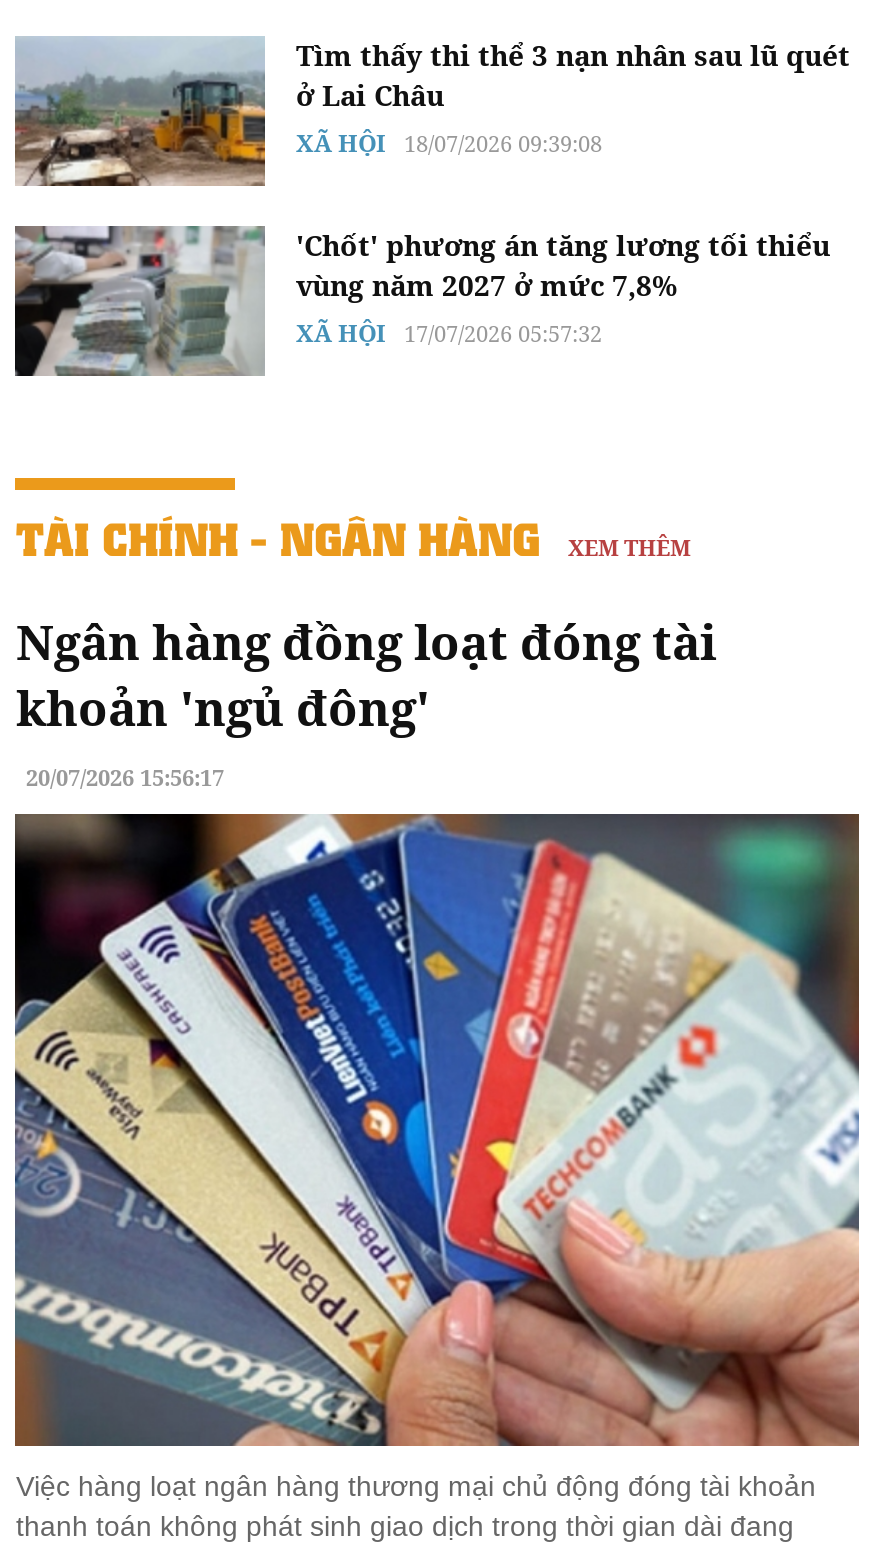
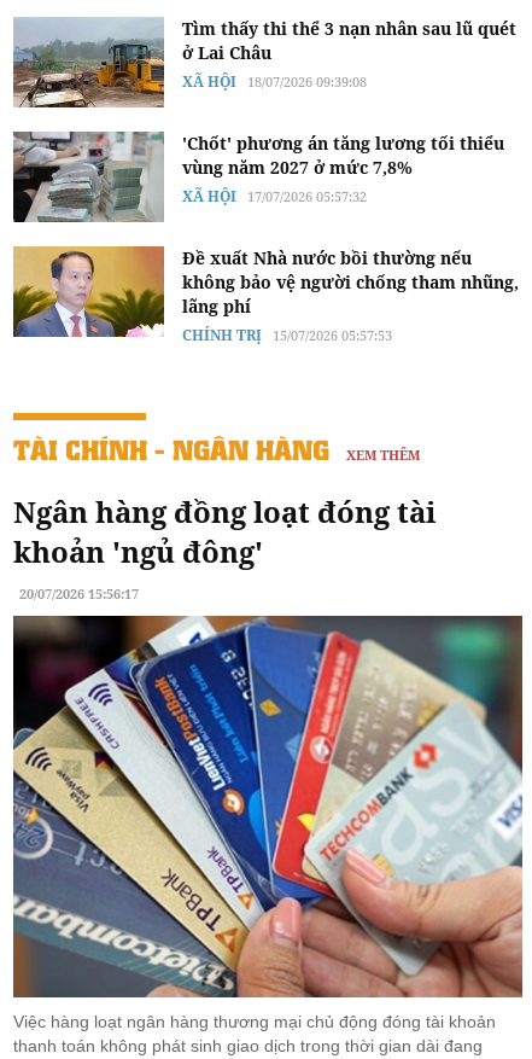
none -> [12,245,519,346] [image] | Đề xuất Nhà nước bồi thường nếu | không bảo vệ người chống tham nhũng, | lãng phí | CHÍNH TRỊ 15/07/2026 05:57:53

